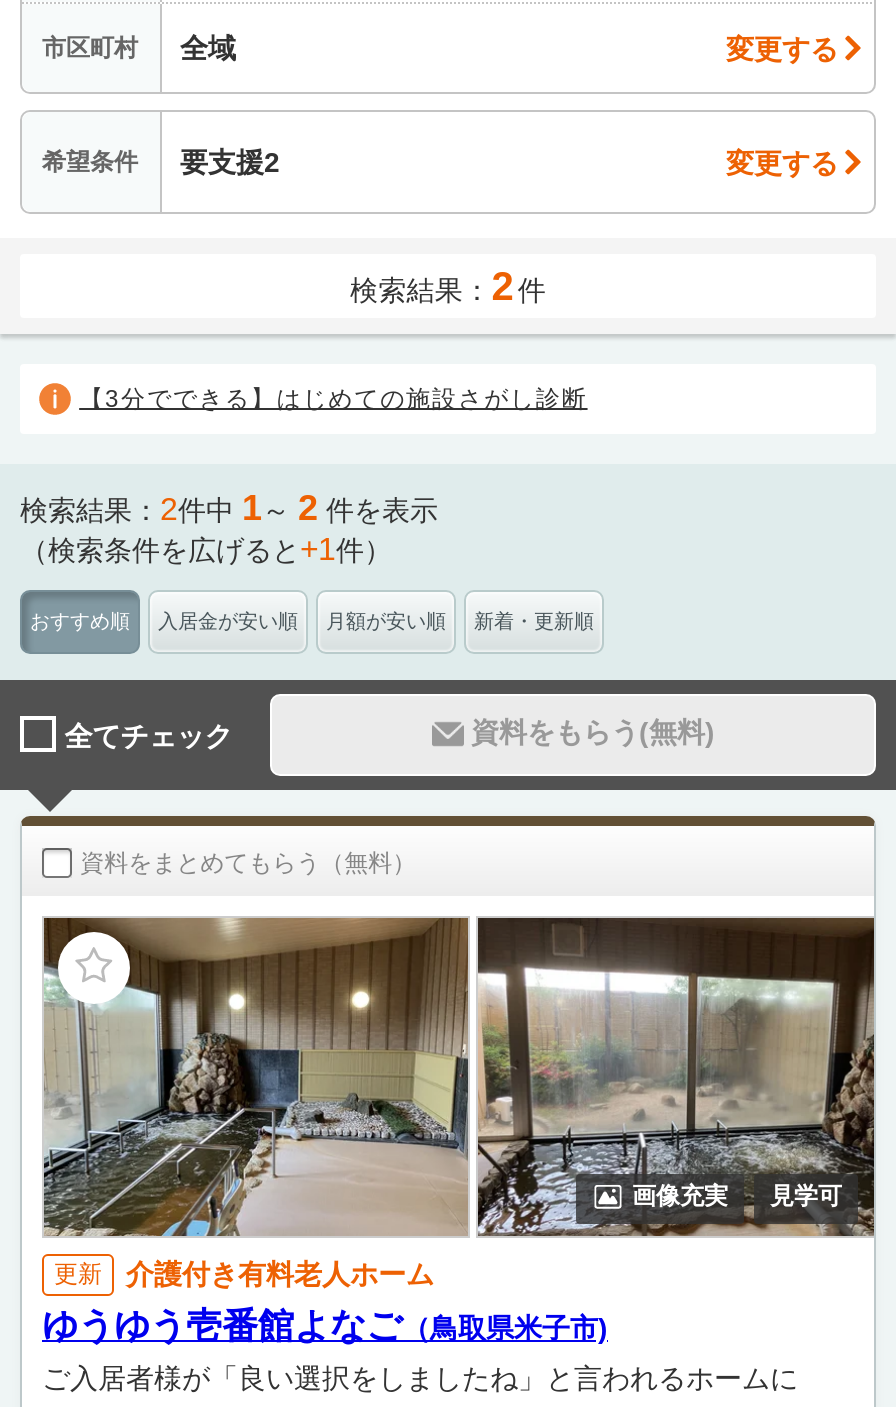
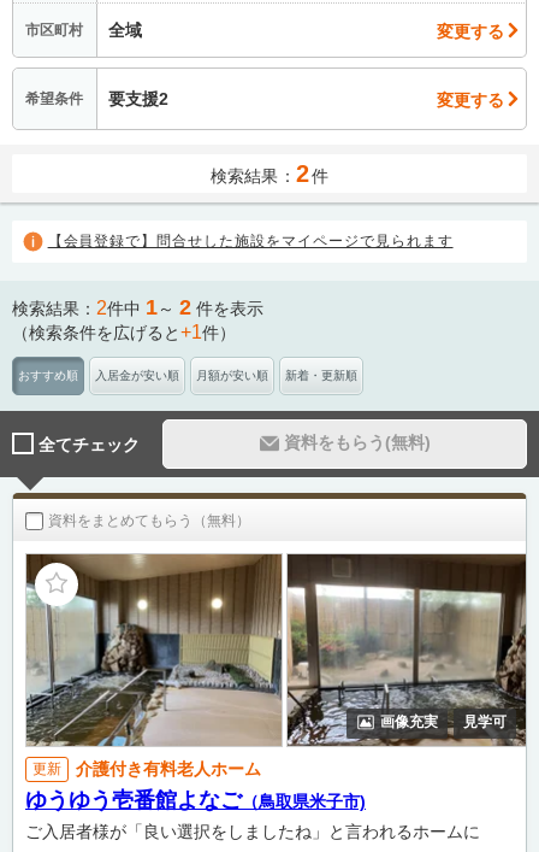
[79,385,588,413] 【3分でできる】はじめての施設さがし診断 -> [48,233,453,250] 【会員登録で】問合せした施設をマイページで見られます

